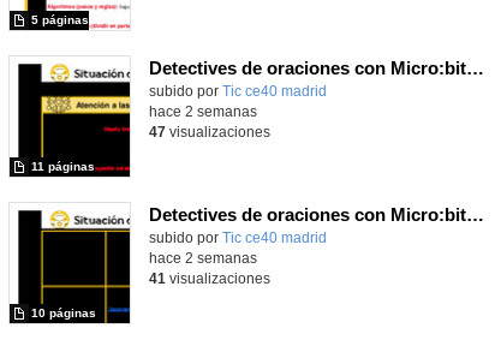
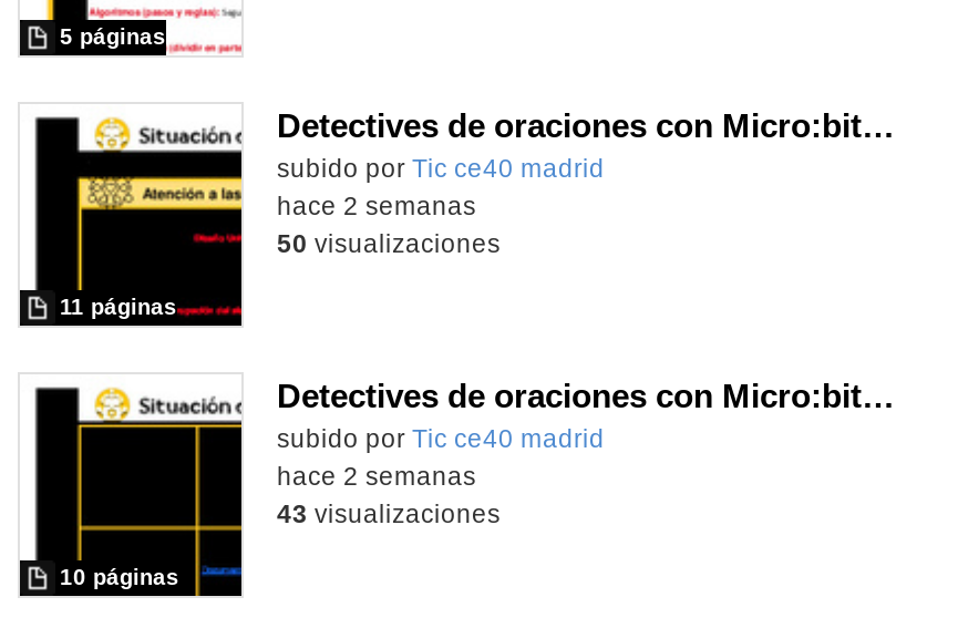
[149,125,270,139] 47 visualizaciones -> [277,231,501,257] 50 visualizaciones
[149,272,270,286] 41 visualizaciones -> [277,501,501,527] 43 visualizaciones

